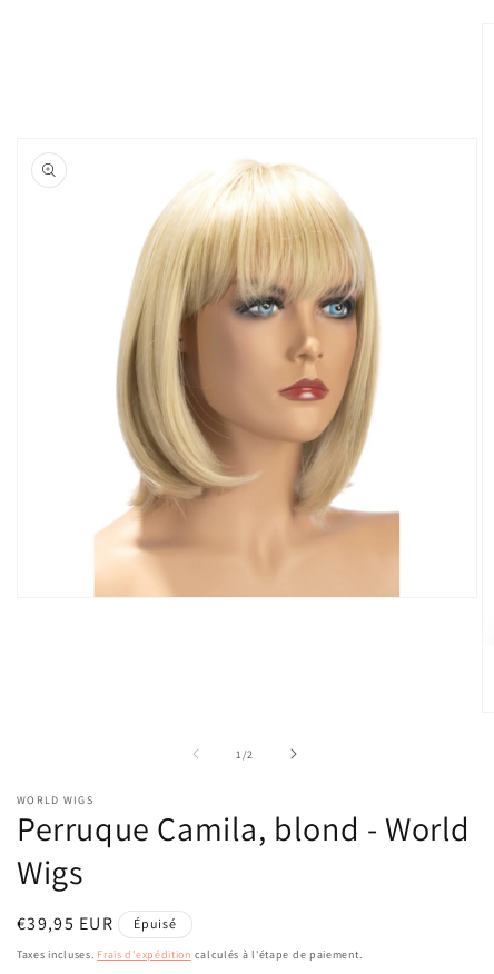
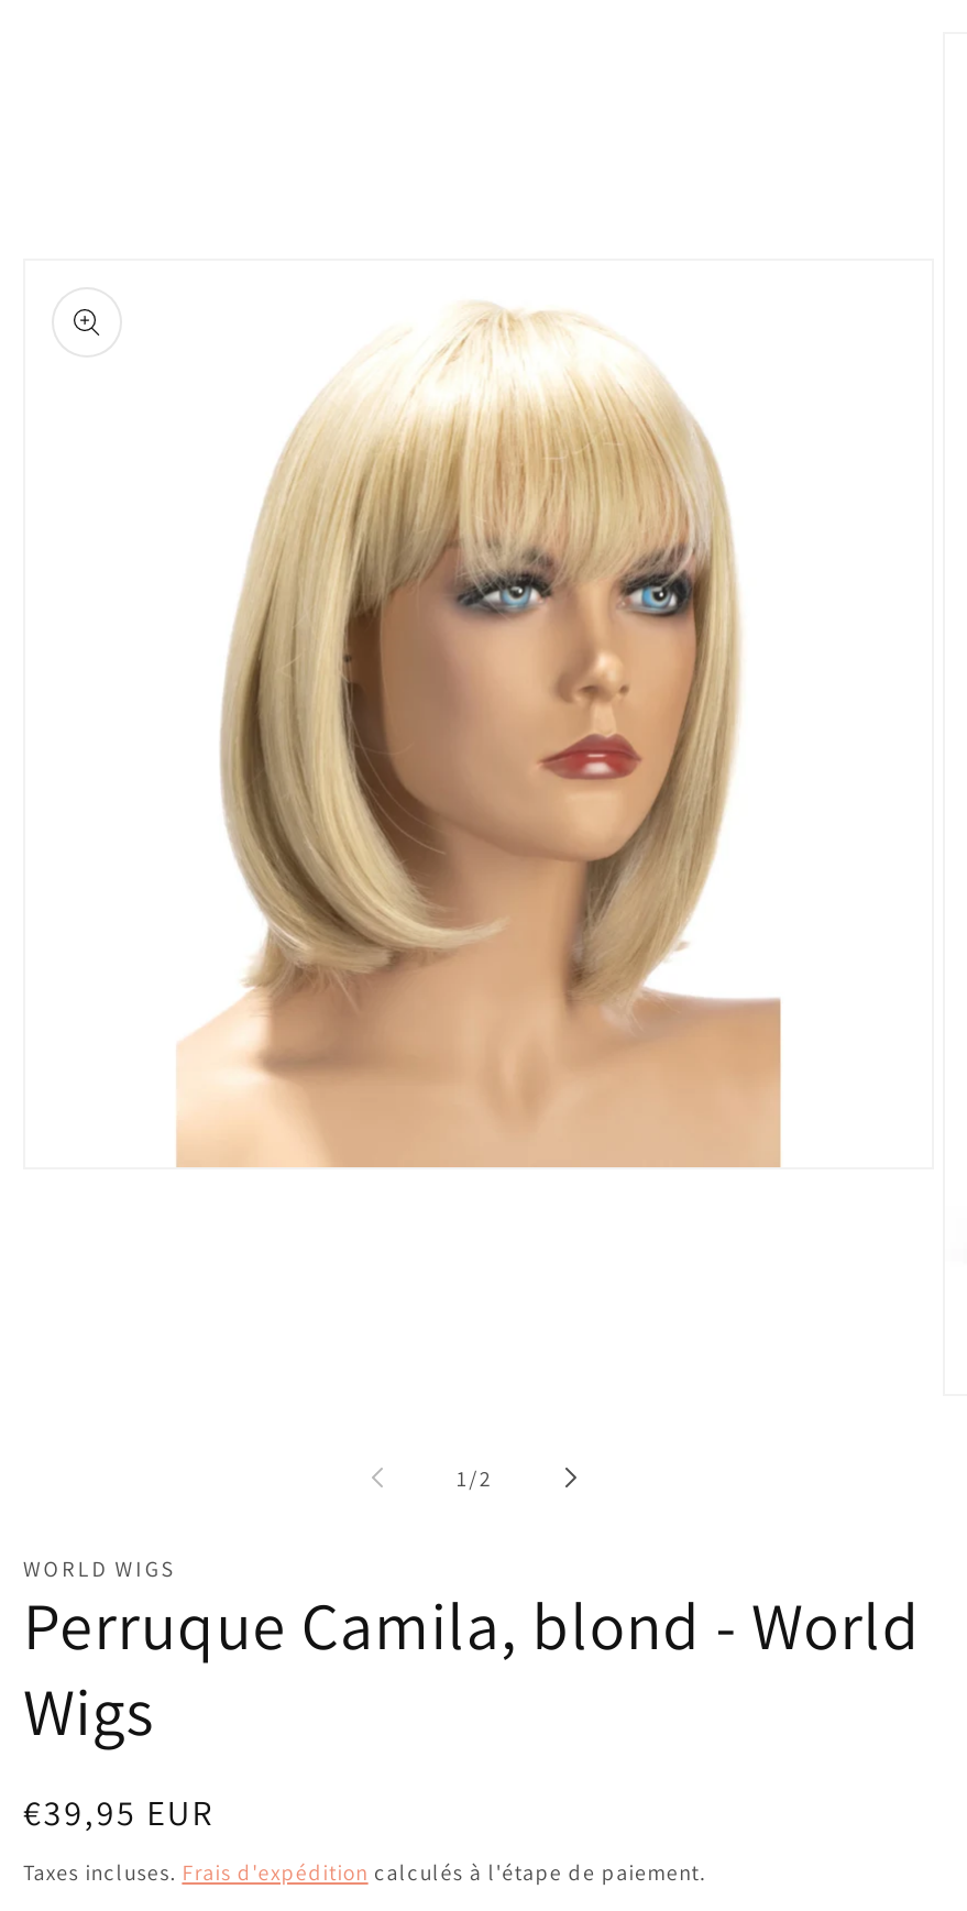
[134,915,177,932] Épuisé -> none

